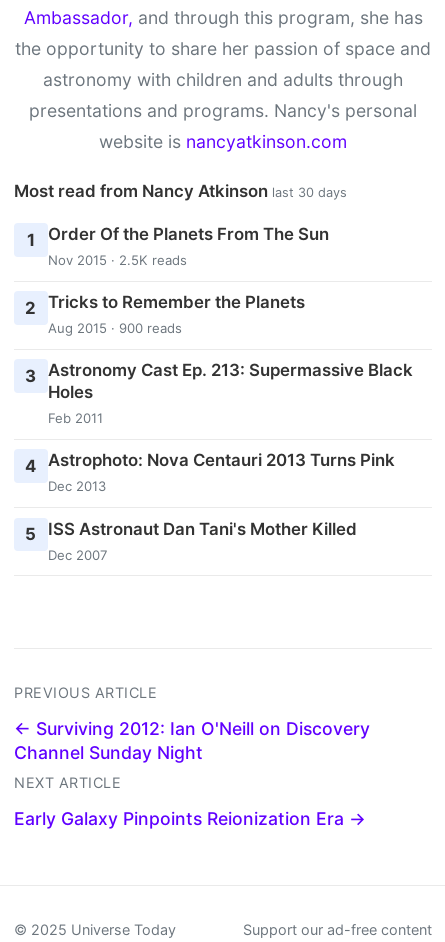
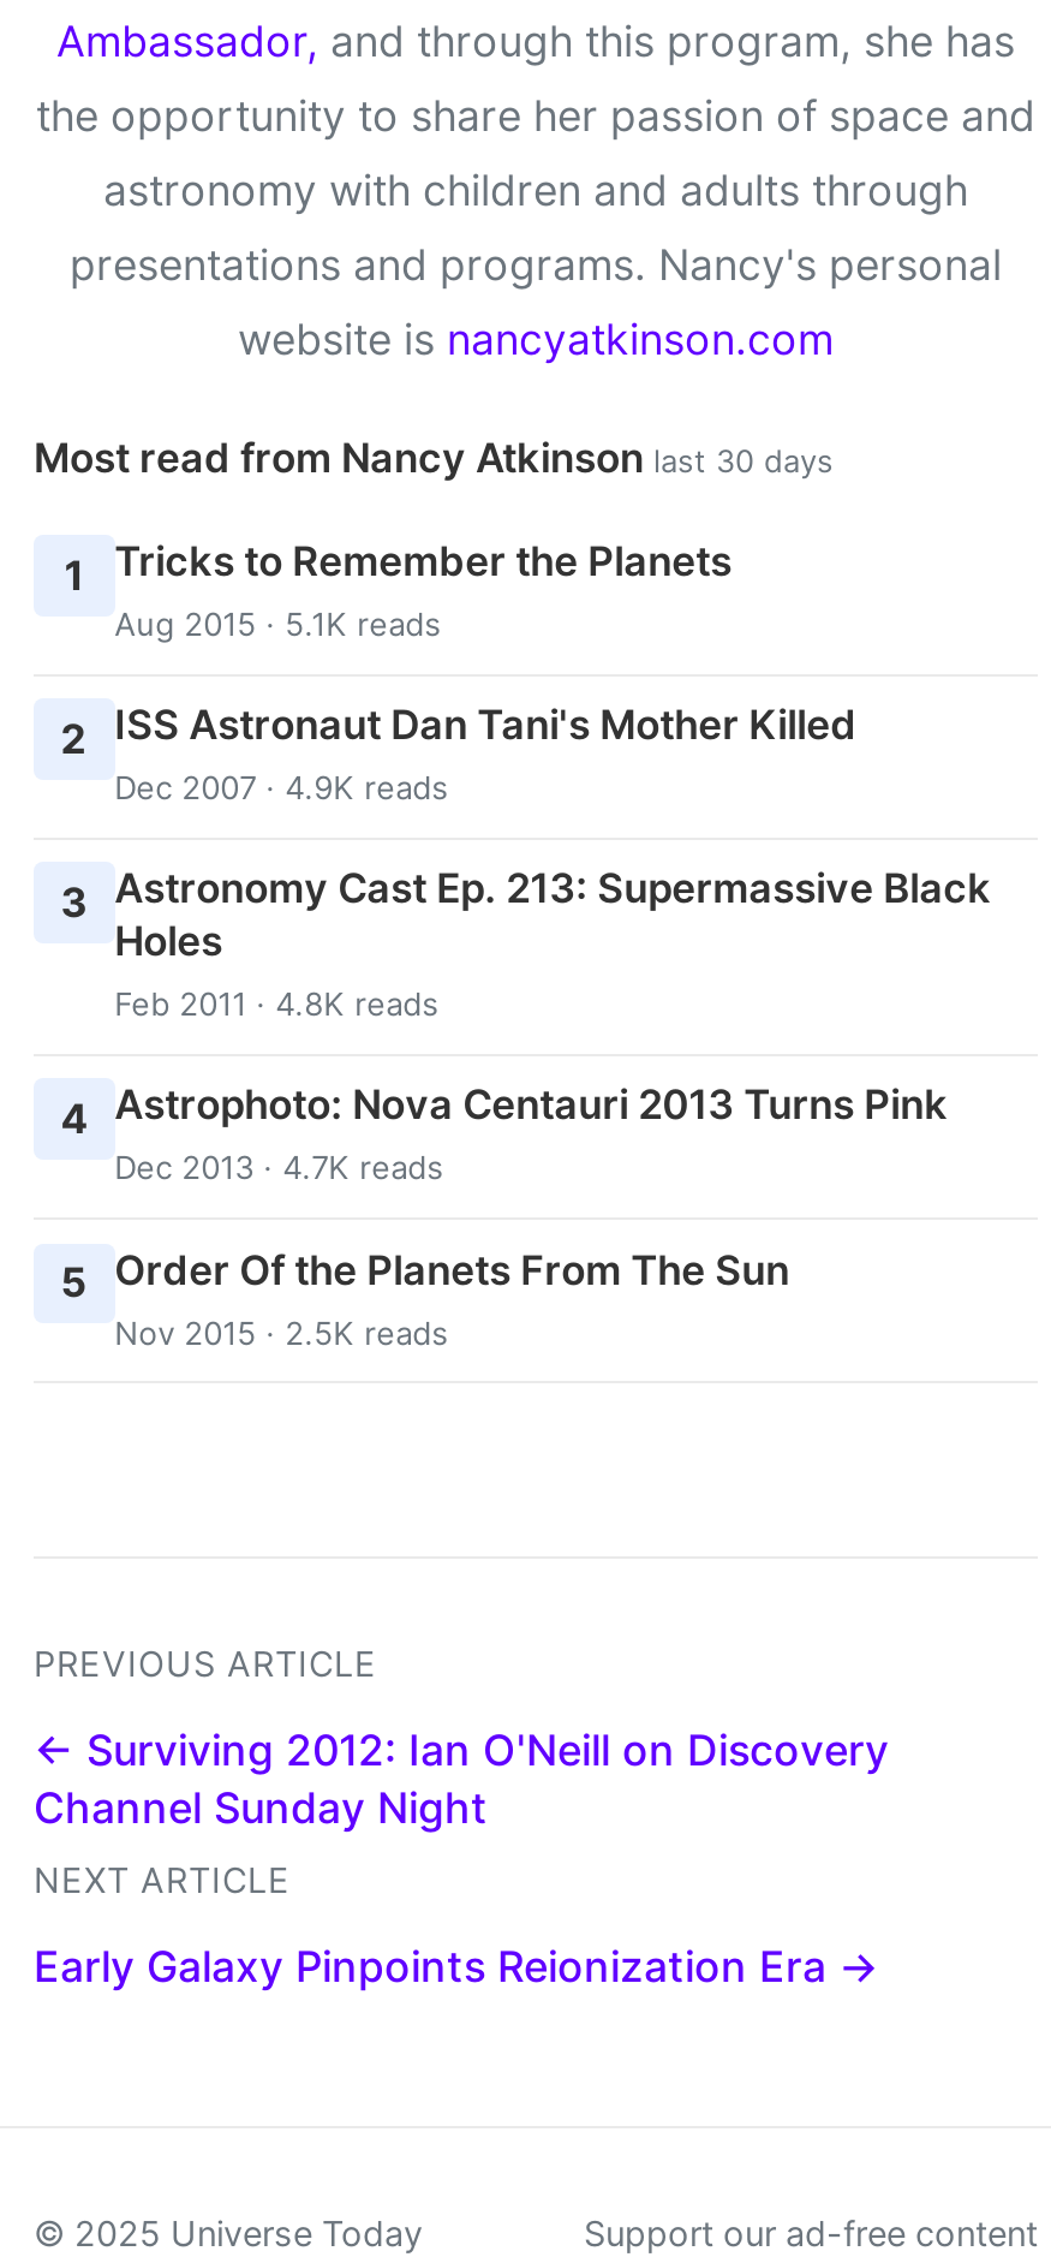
[48,224,329,268] Order Of the Planets From The Sun | Nov 2015 · 2.5K reads -> [114,537,732,643] Tricks to Remember the Planets | Aug 2015 · 5.1K reads
[25,292,305,336] 2 Tricks to Remember the Planets | Aug 2015 · 900 reads -> [61,701,857,807] 2 ISS Astronaut Dan Tani's Mother Killed | Dec 2007 · 4.9K reads
[48,410,103,426] Feb 2011 -> [114,985,439,1023] Feb 2011 · 4.8K reads
[48,478,106,494] Dec 2013 -> [114,1149,443,1187] Dec 2013 · 4.7K reads
[25,519,357,563] 5 ISS Astronaut Dan Tani's Mother Killed | Dec 2007 -> [61,1246,789,1351] 5 Order Of the Planets From The Sun | Nov 2015 · 2.5K reads

